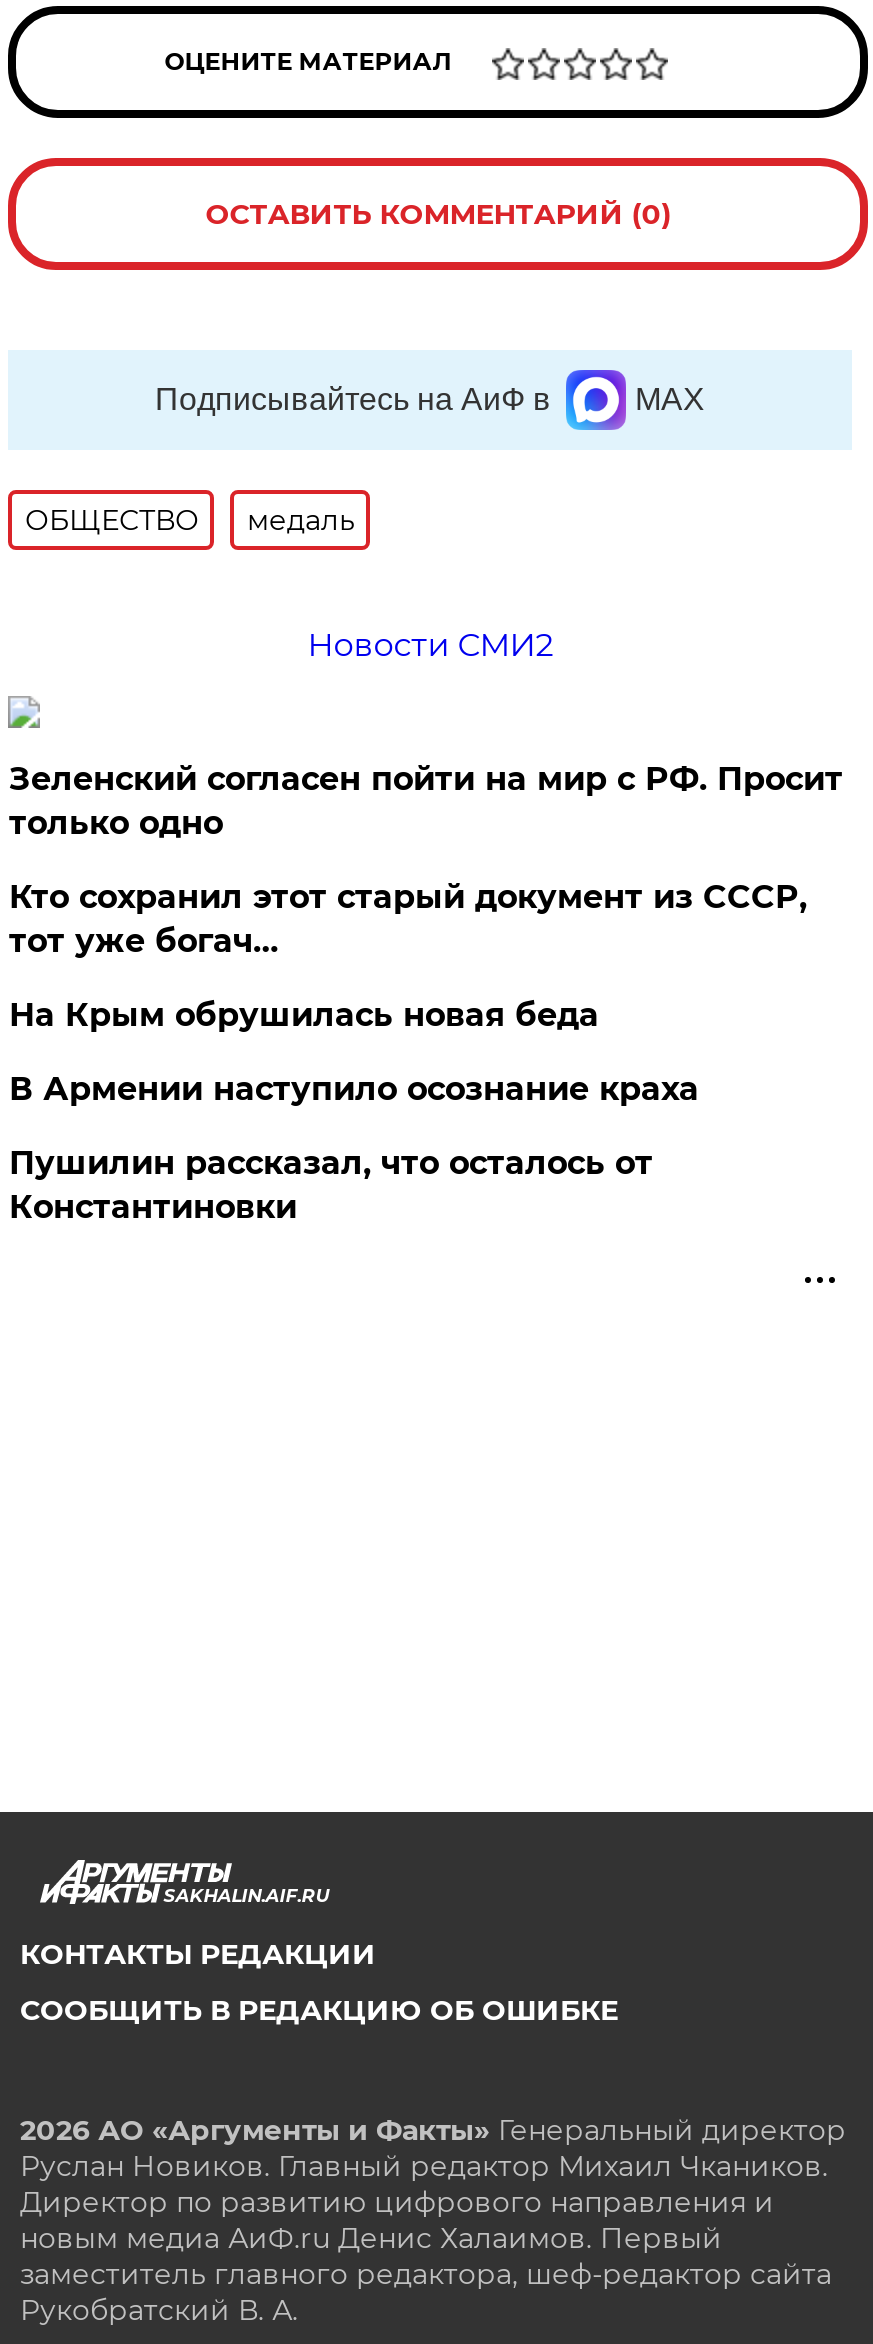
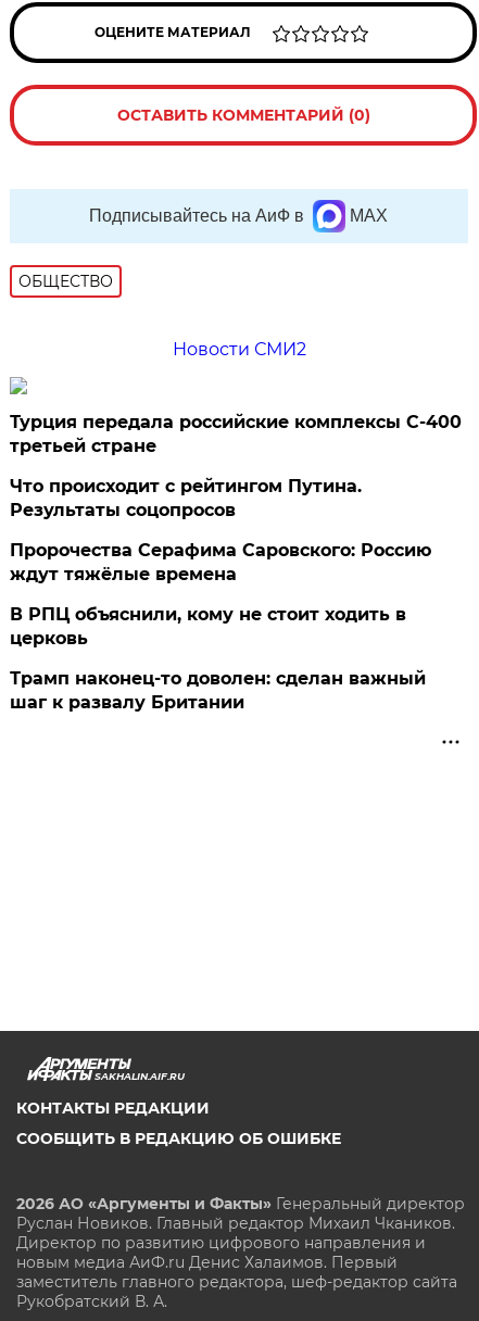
[247,502,355,538] медаль -> none
[9,760,843,842] Зеленский согласен пойти на мир с РФ. Просит | только одно -> [10,412,462,456] Турция передала российские комплексы С-400 | третьей стране
[9,878,807,960] Кто сохранил этот старый документ из СССР, | тот уже богач… -> [10,476,362,520] Что происходит с рейтингом Путина. | Результаты соцопросов
[9,996,599,1034] На Крым обрушилась новая беда -> [10,540,432,584] Пророчества Серафима Саровского: Россию | ждут тяжёлые времена
[9,1070,699,1108] В Армении наступило осознание краха -> [10,604,407,649] В РПЦ объяснили, кому не стоит ходить в | церковь
[9,1144,653,1226] Пушилин рассказал, что осталось от | Константиновки -> [10,668,426,713] Трамп наконец-то доволен: сделан важный | шаг к развалу Британии

